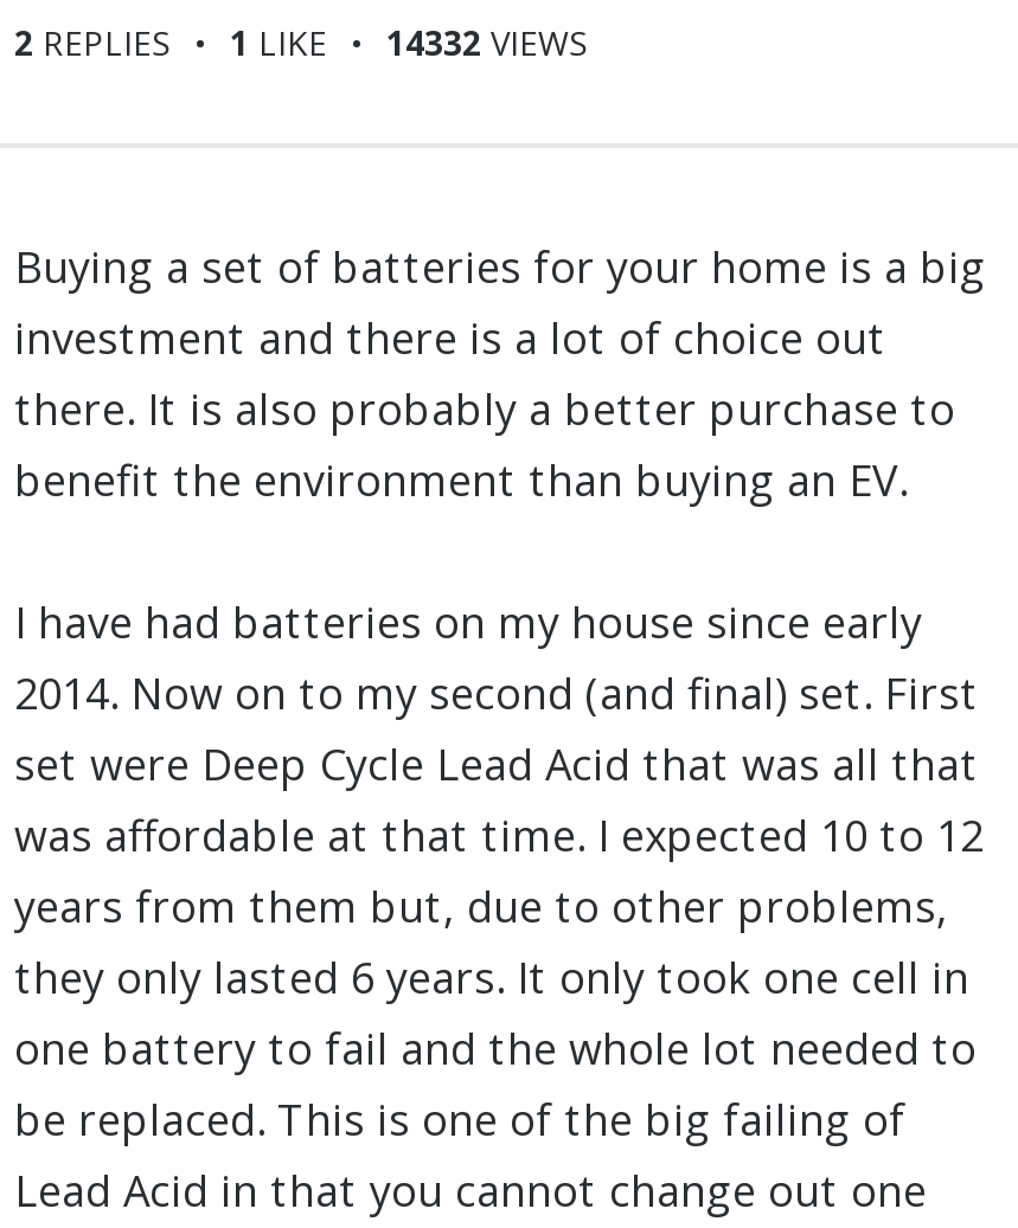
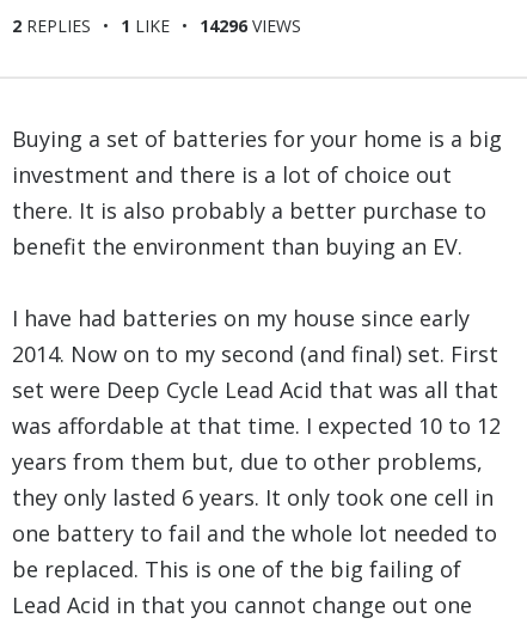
[14,20,588,65] 2 REPLIES 1 LIKE 14332 VIEWS -> [12,14,301,37] 2 REPLIES 1 LIKE 14296 VIEWS

